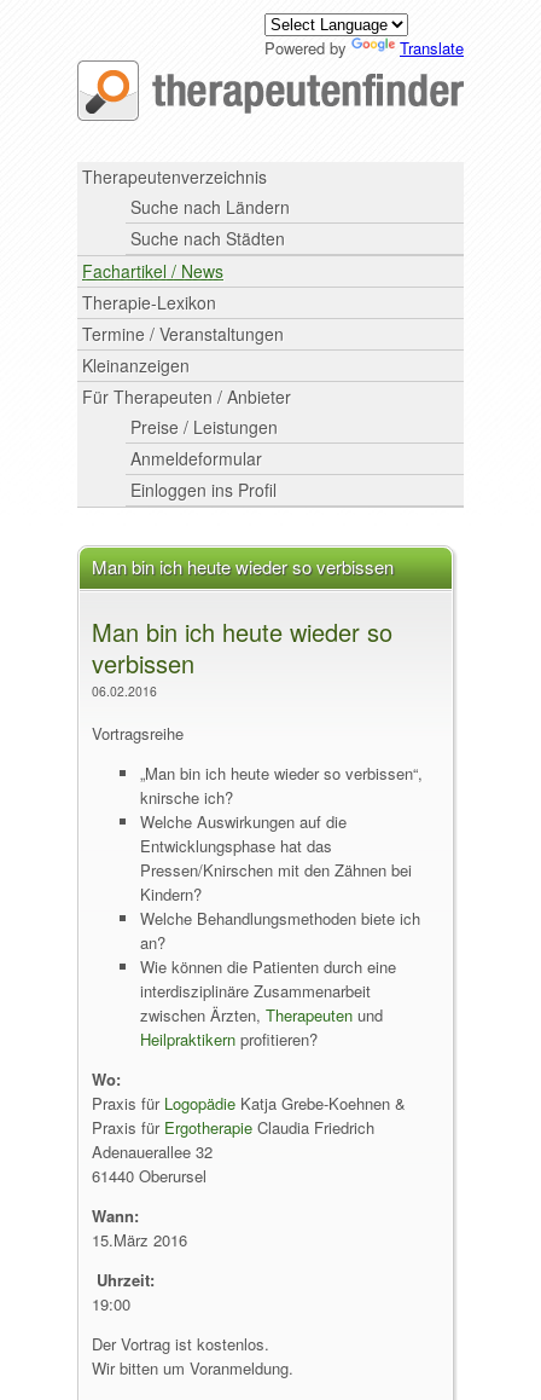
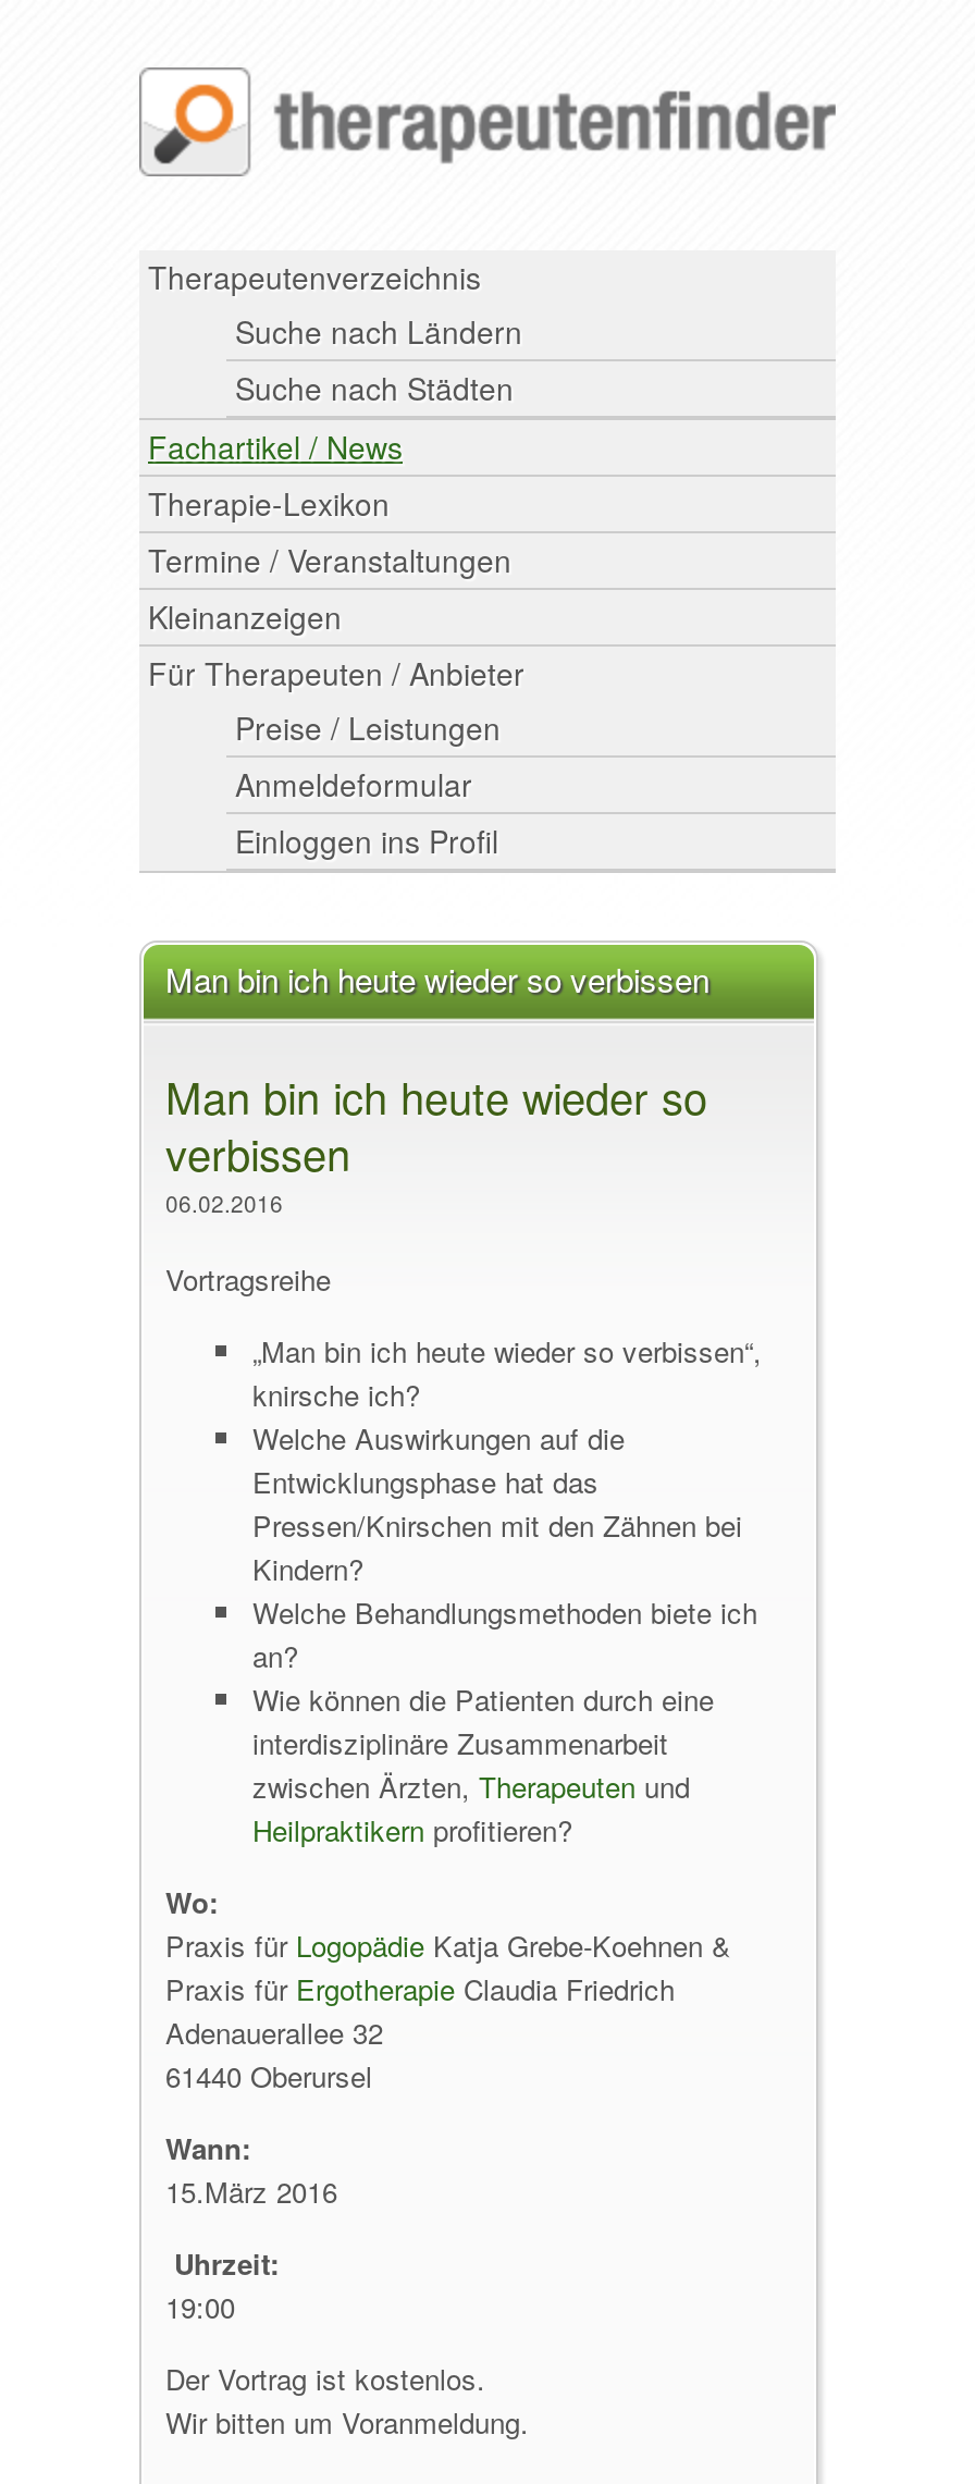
[264,36,464,59] Powered by | Translate -> none

